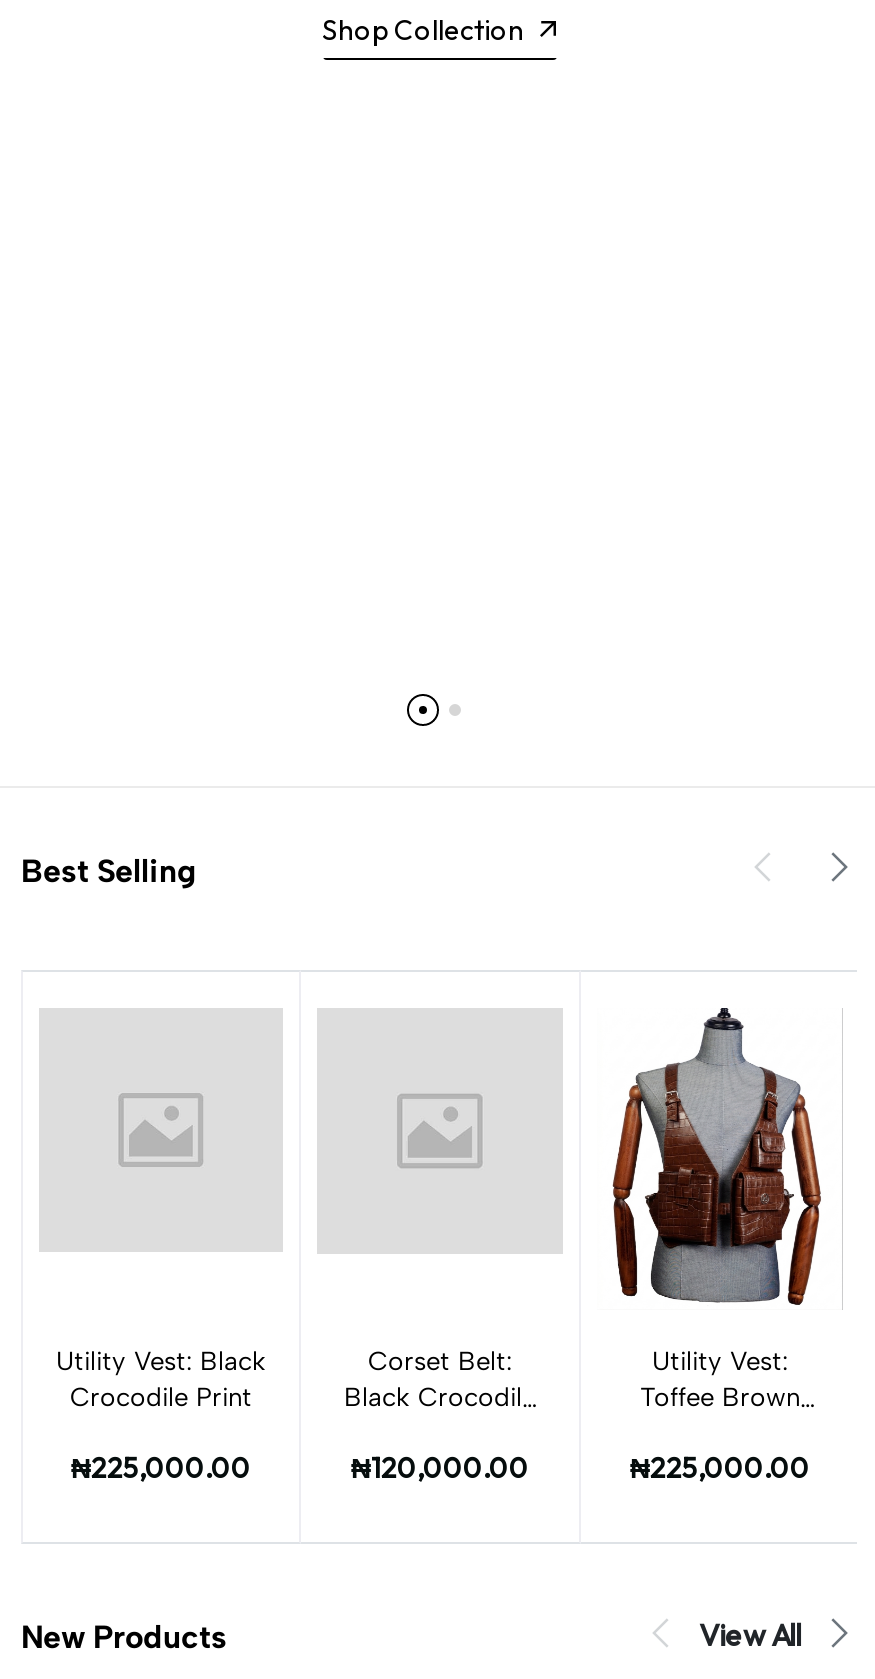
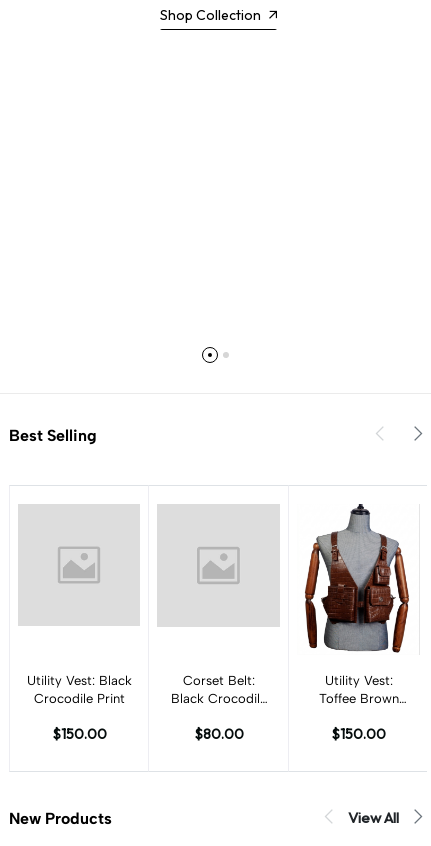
[71,1451,251,1487] ₦225,000.00 -> [51,725,106,743] $150.00
[351,1451,529,1487] ₦120,000.00 -> [193,725,243,743] $80.00
[630,1451,810,1487] ₦225,000.00 -> [331,725,386,743] $150.00

